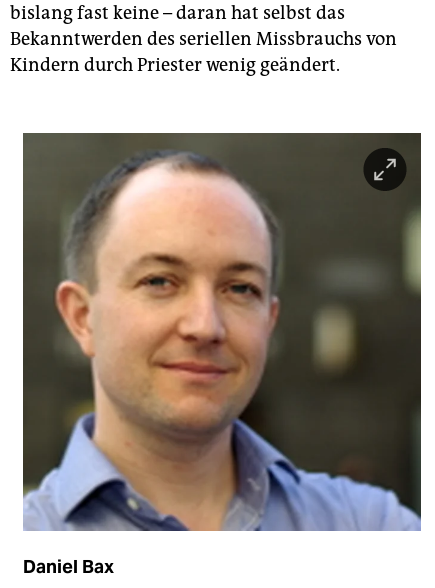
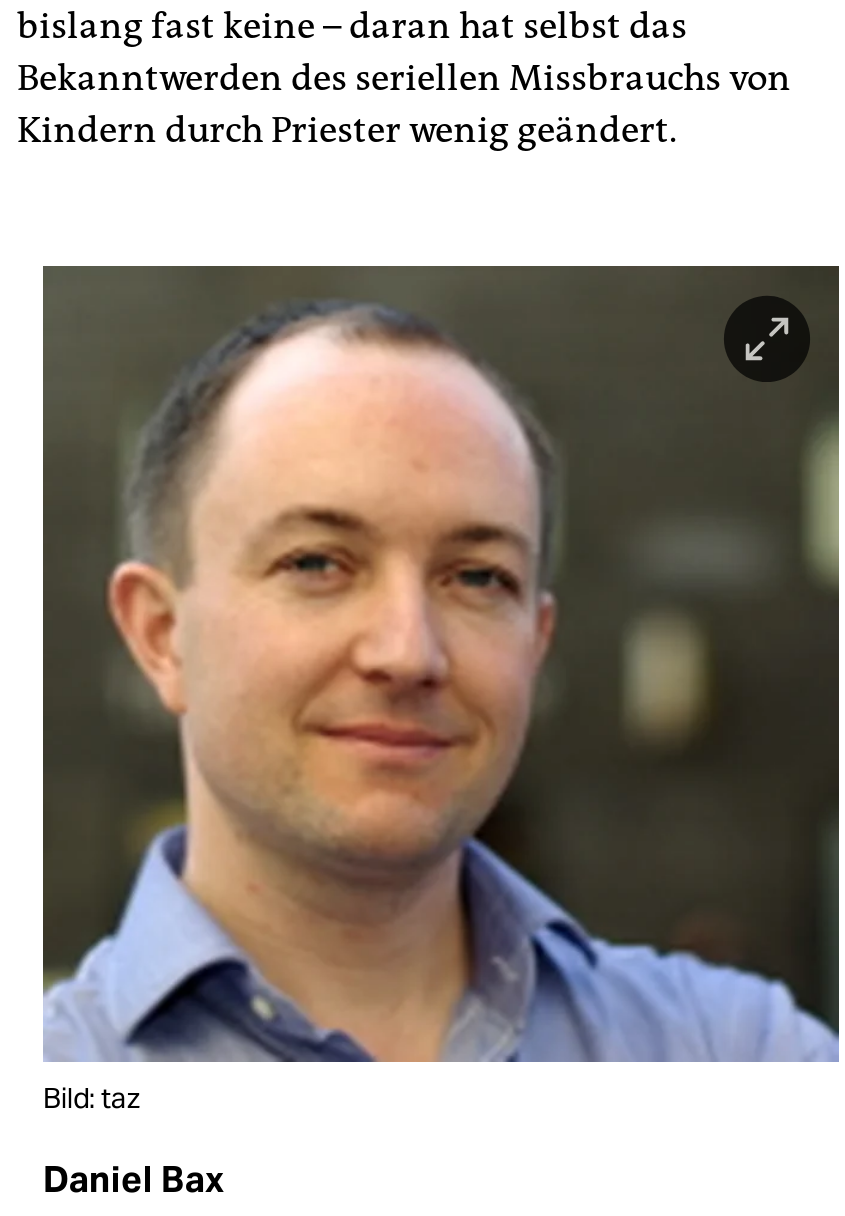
none -> [43,1080,141,1116] Bild: taz

